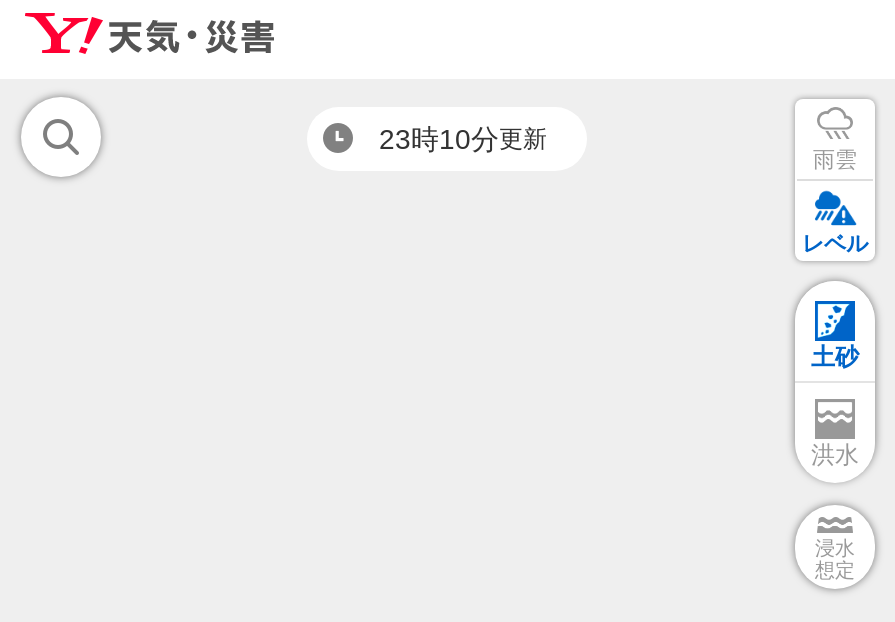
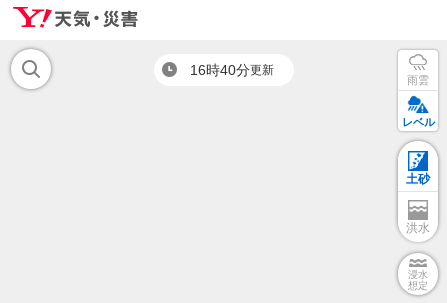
[379,123,547,155] 23時10分更新 -> [190,62,274,78] 16時40分更新

